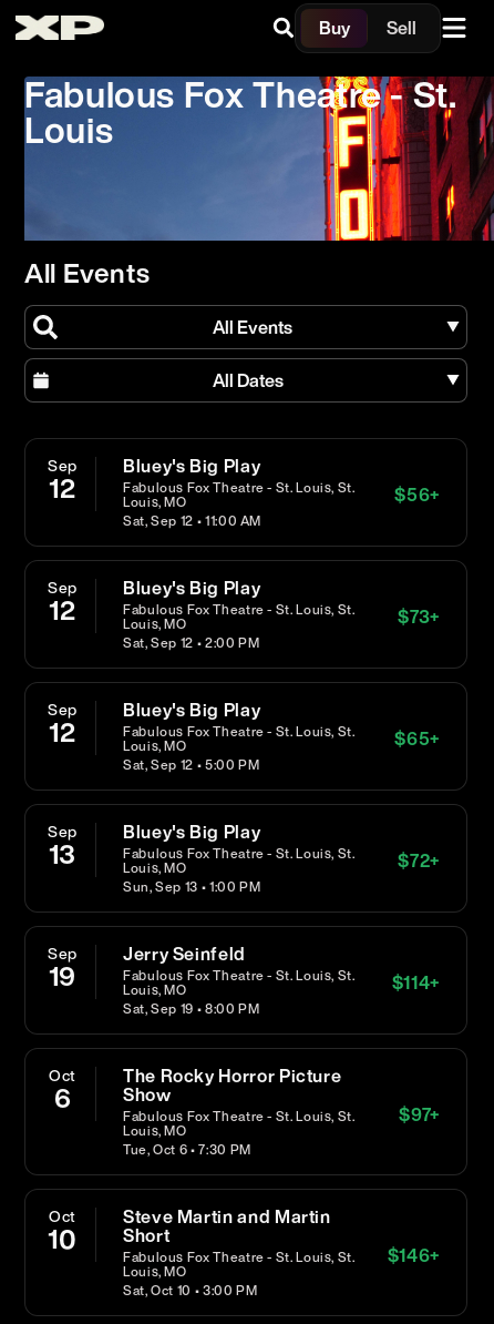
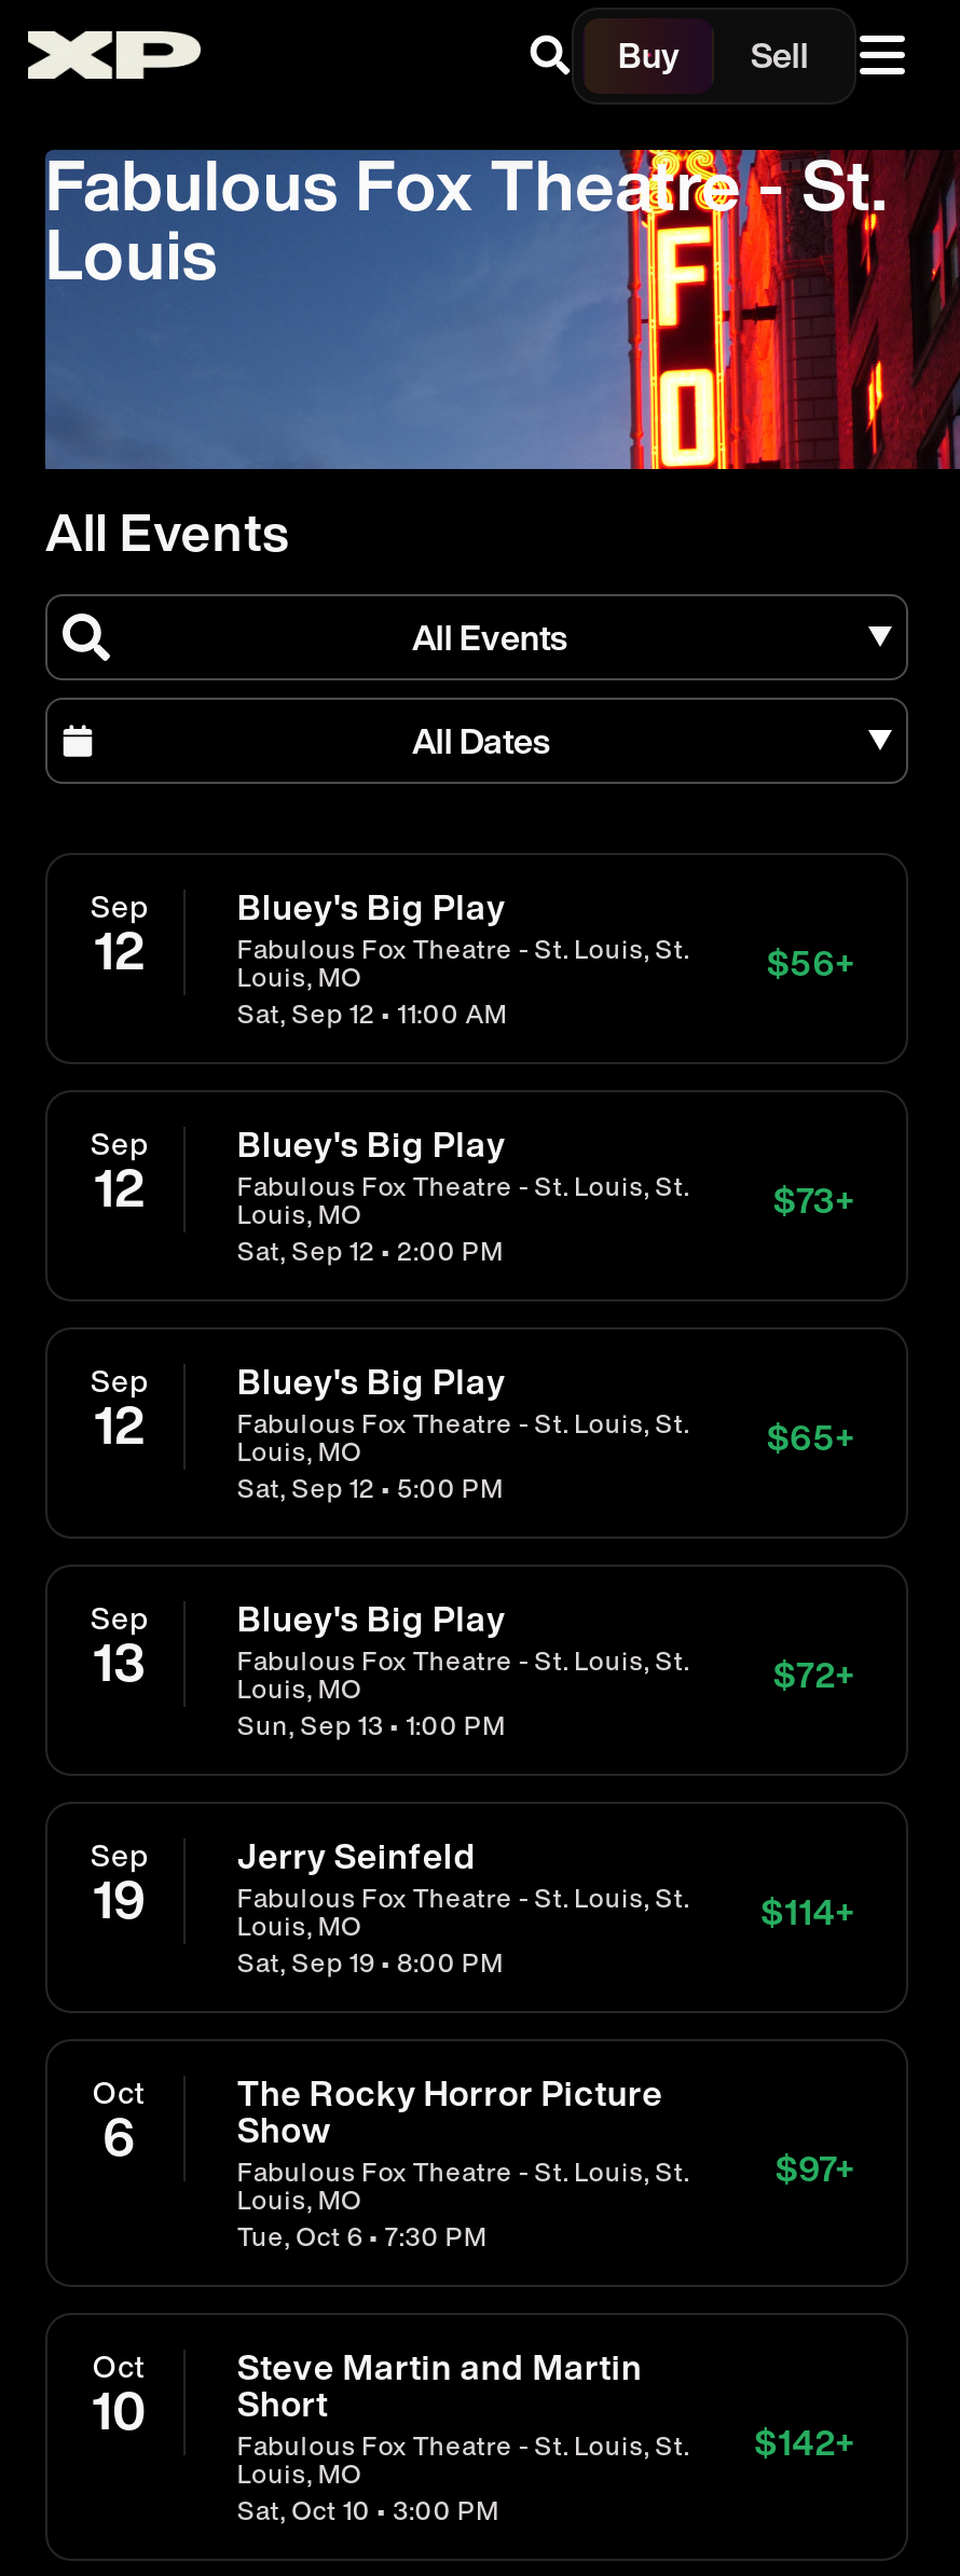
[123,1241,440,1268] Fabulous Fox Theatre - St. Louis, St. $146+ -> [237,2415,854,2467] Fabulous Fox Theatre - St. Louis, St. $142+

